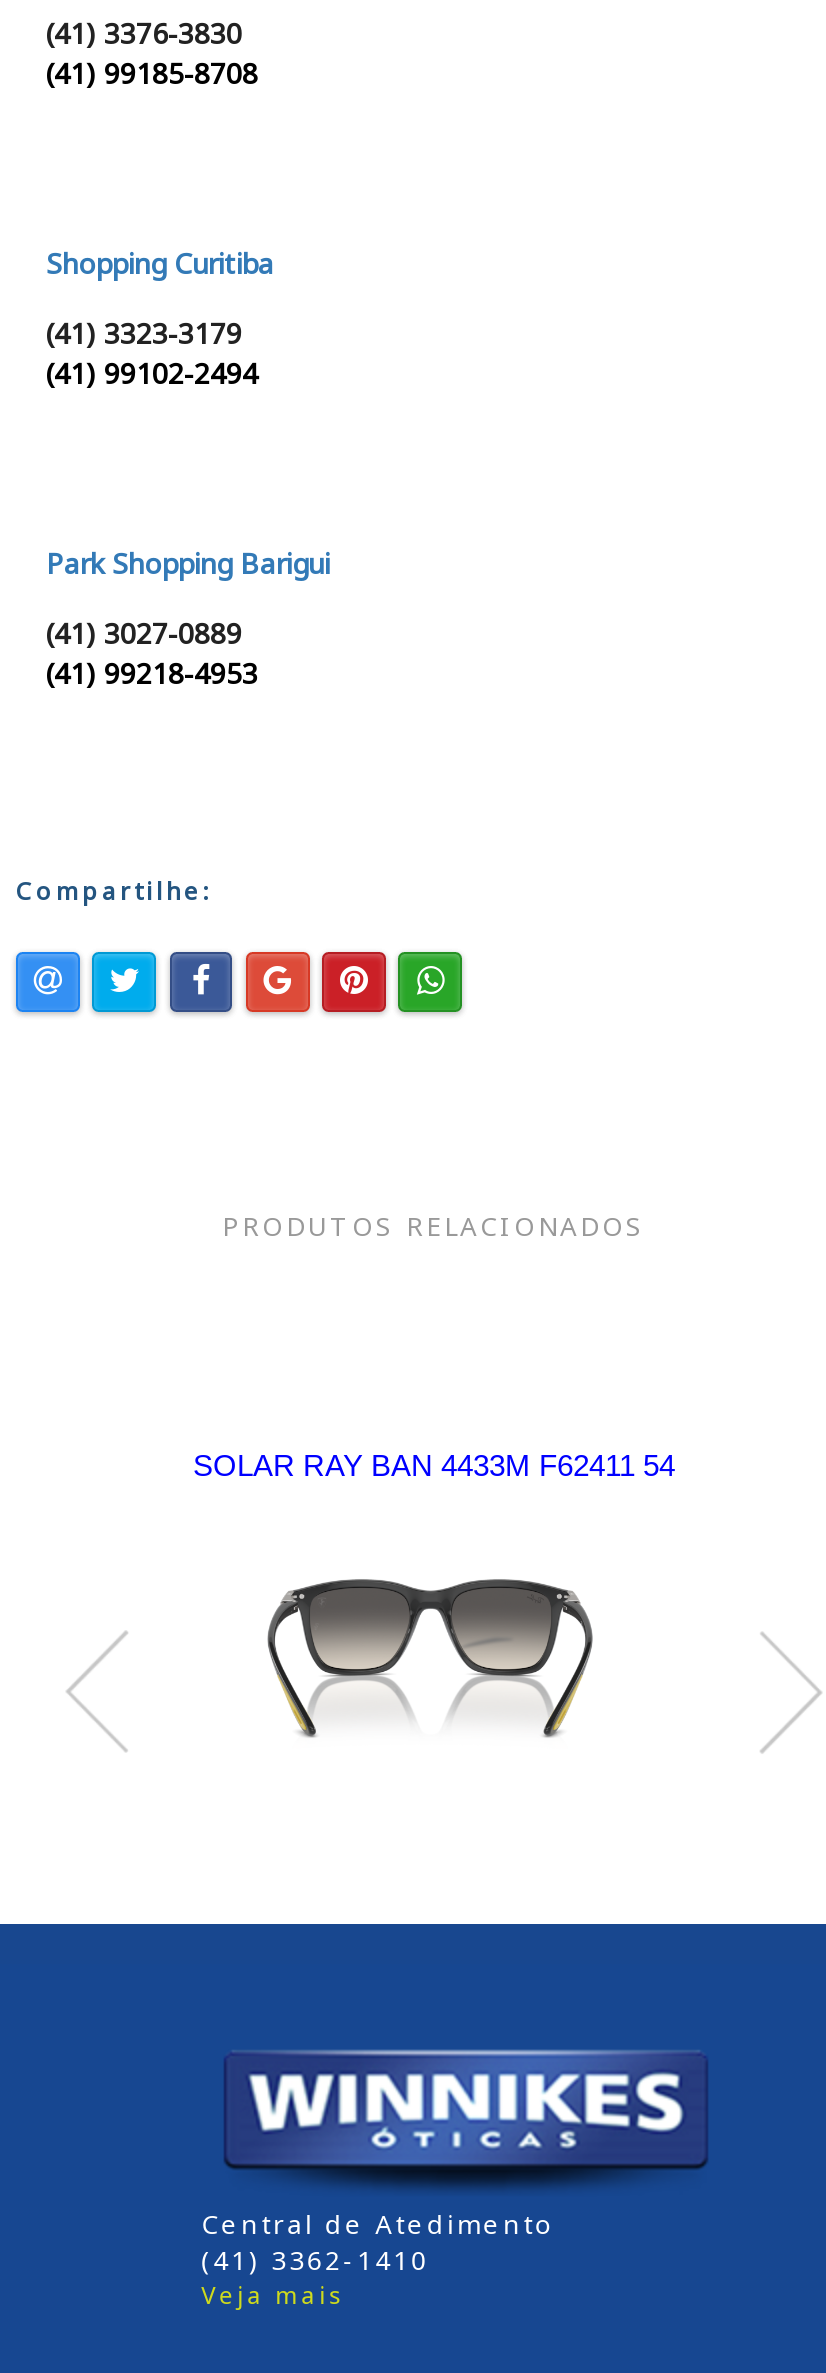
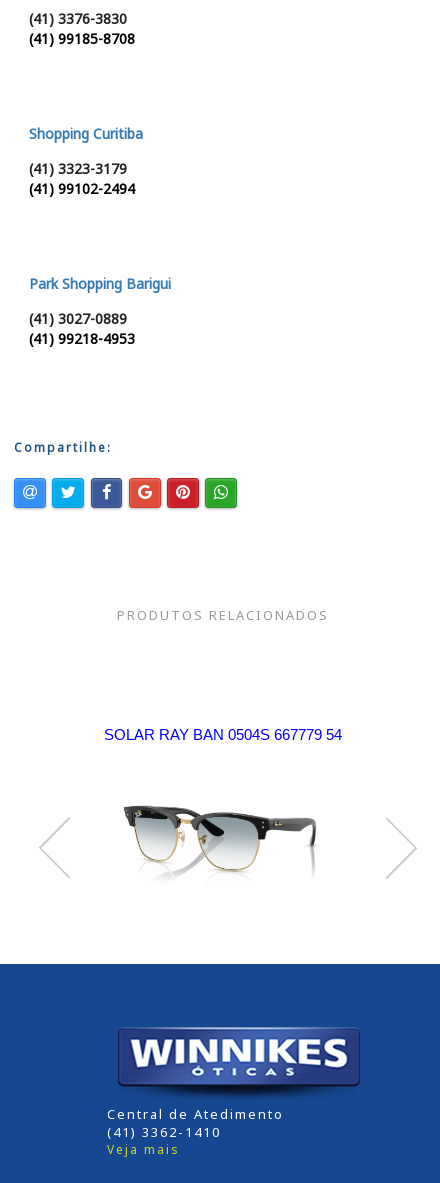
[193,1449,675,1483] SOLAR RAY BAN 4433M F62411 54 -> [104,726,342,743] SOLAR RAY BAN 0504S 667779 54
[236,1578,620,1744] [image] -> [123,792,317,875] [image]

